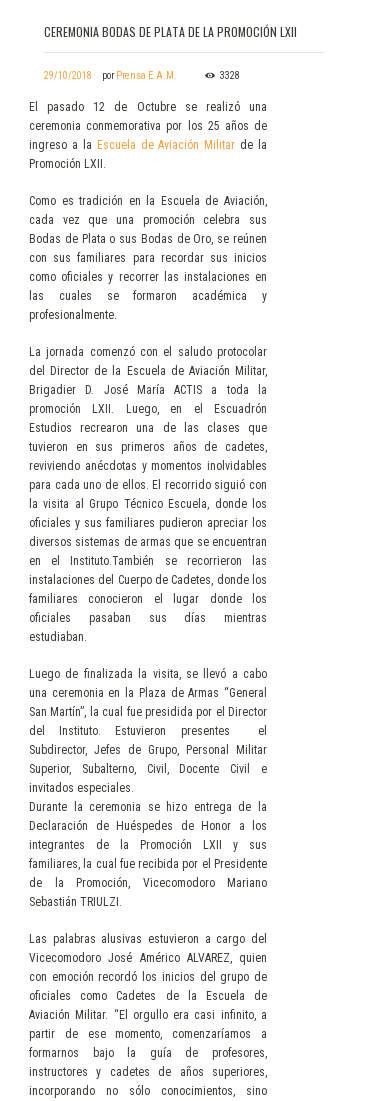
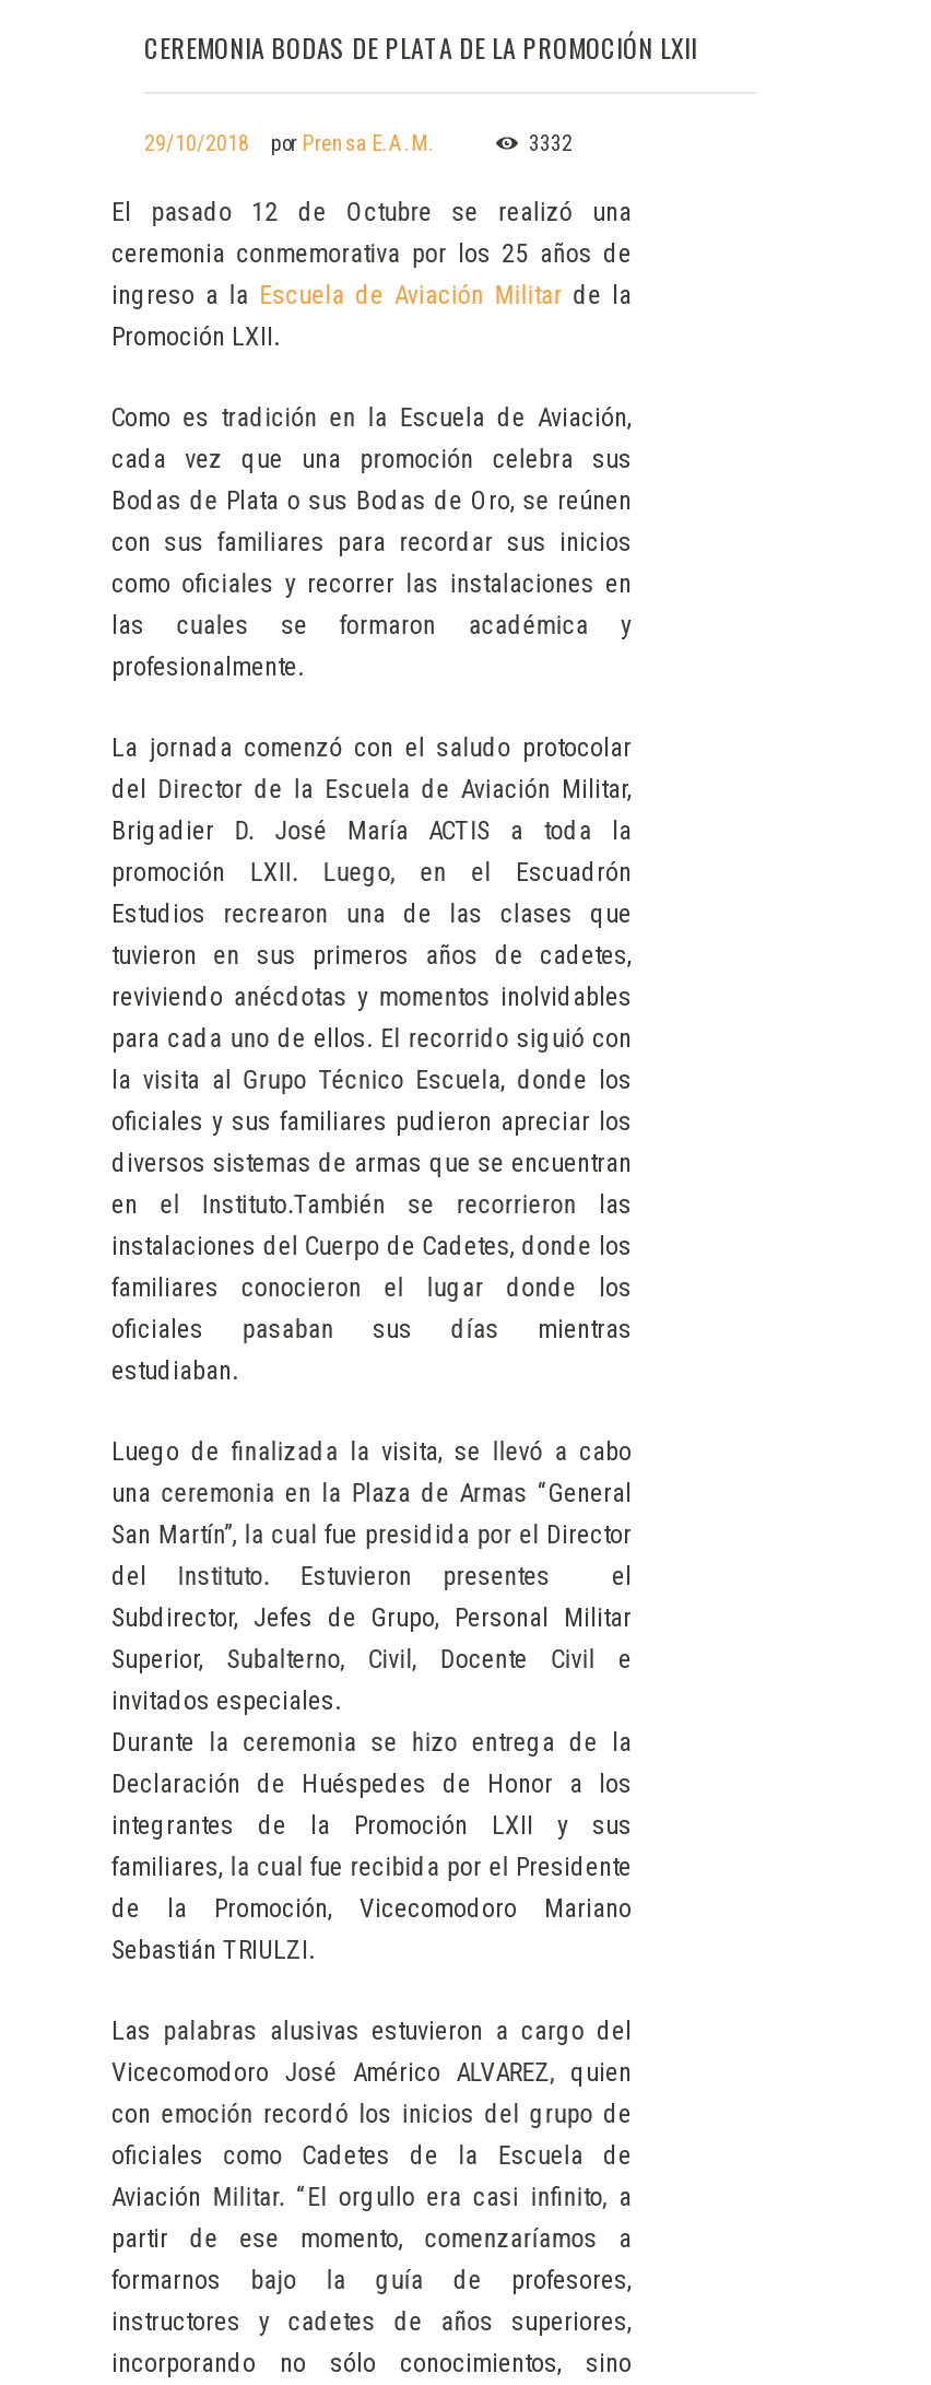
[220,70,240,81] 3328 -> [529,131,573,155] 3332

